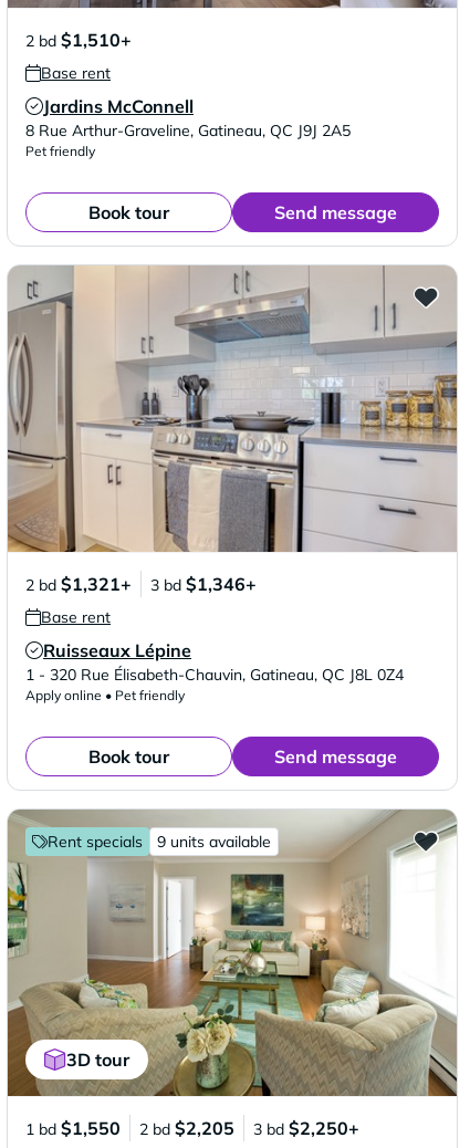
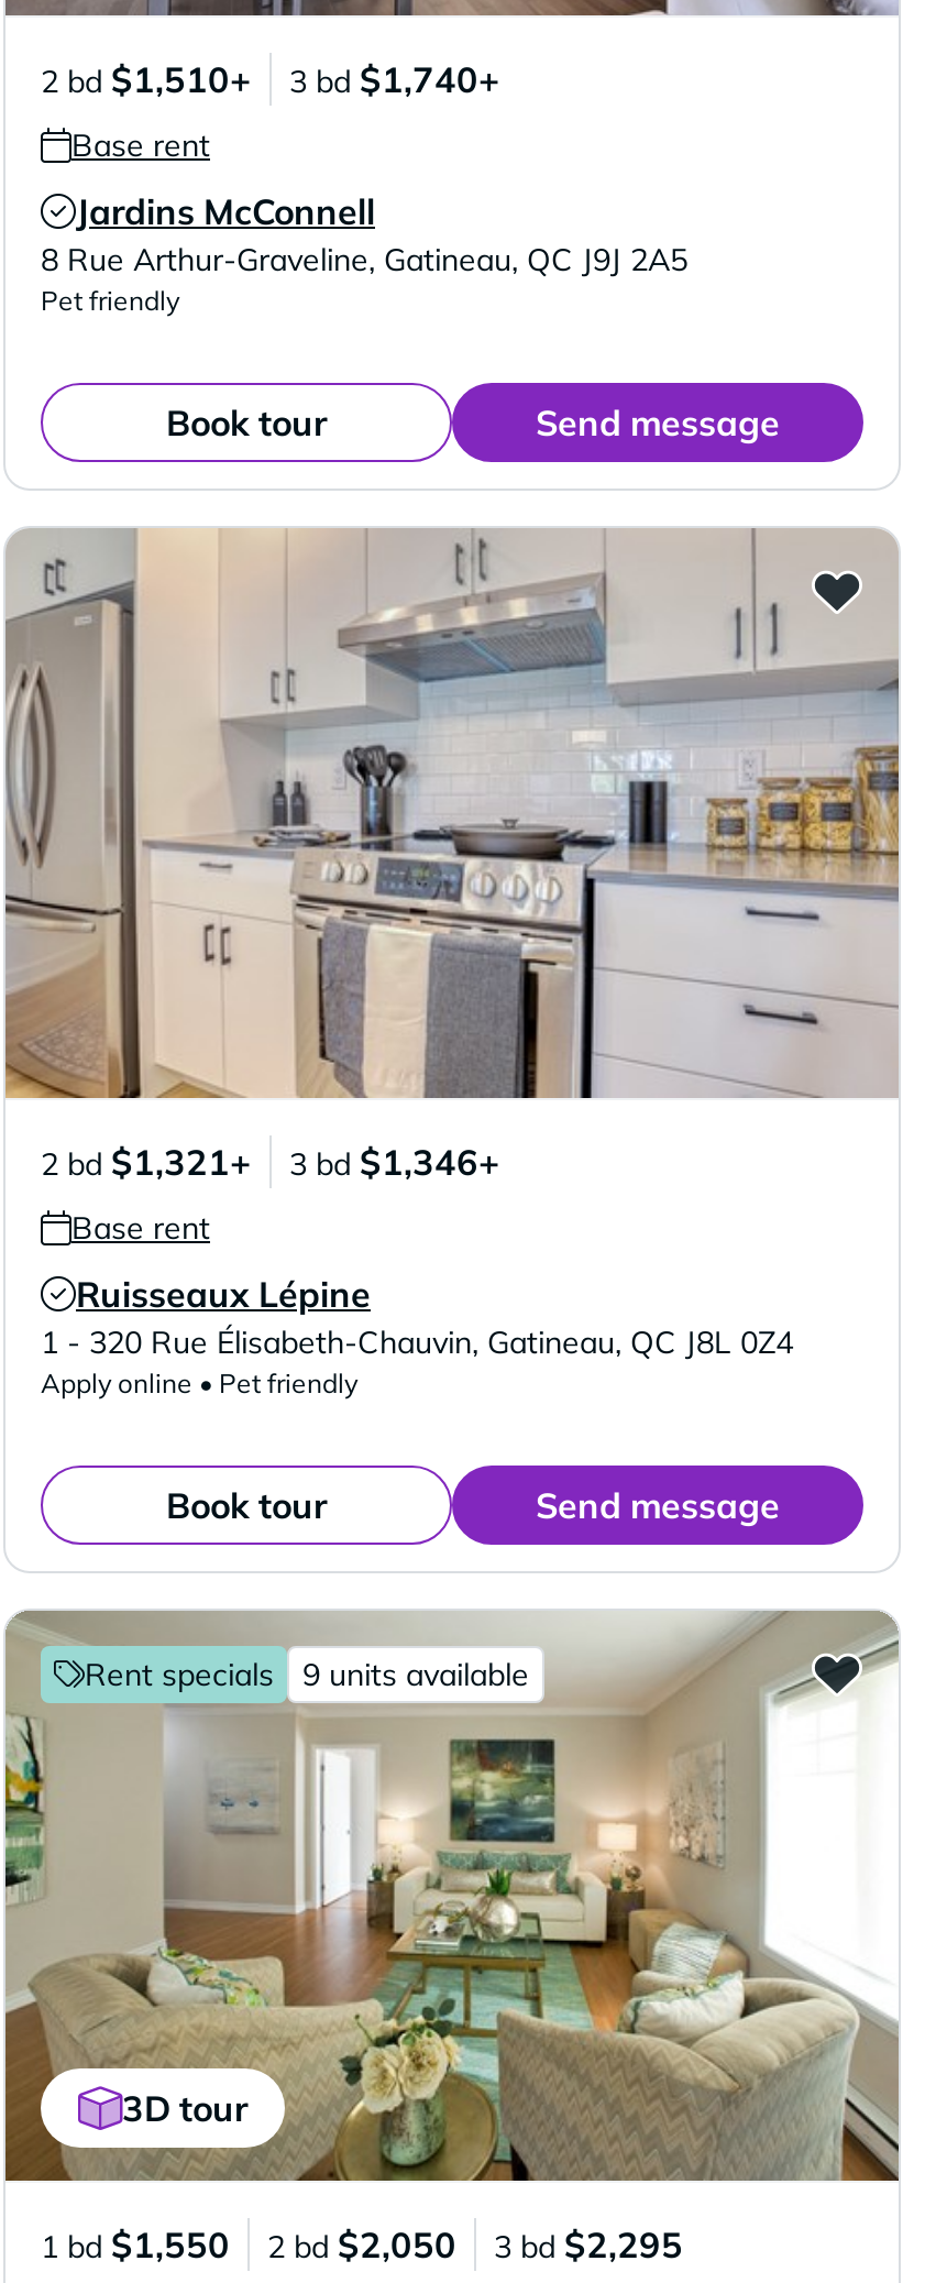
none -> [289,57,500,101] 3 bd $1,740+
[139,1117,234,1139] 2 bd $2,205 -> [267,2222,456,2266] 2 bd $2,050
[253,1117,359,1139] 3 bd $2,250+ -> [494,2222,683,2266] 3 bd $2,295

